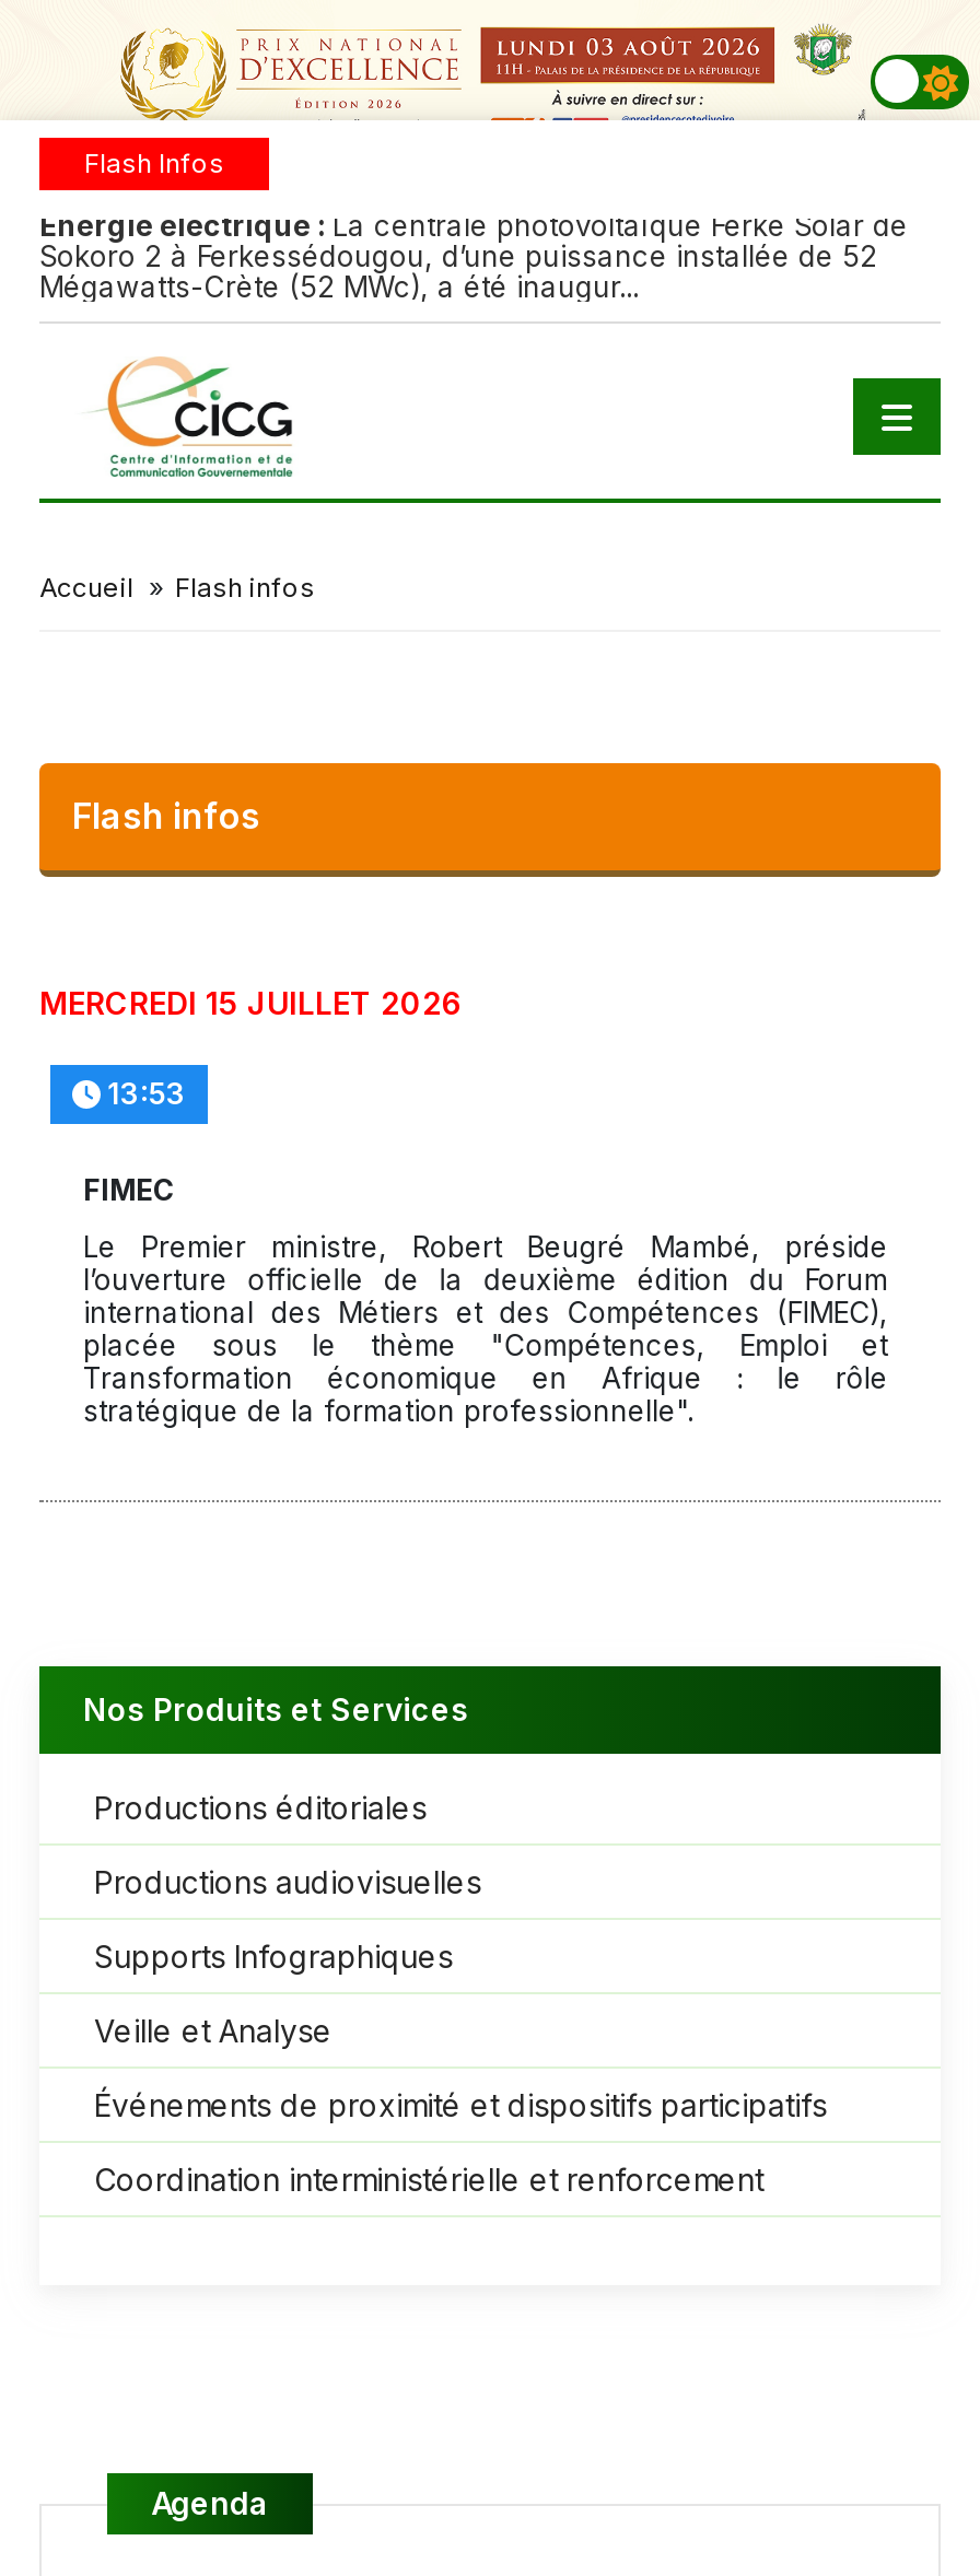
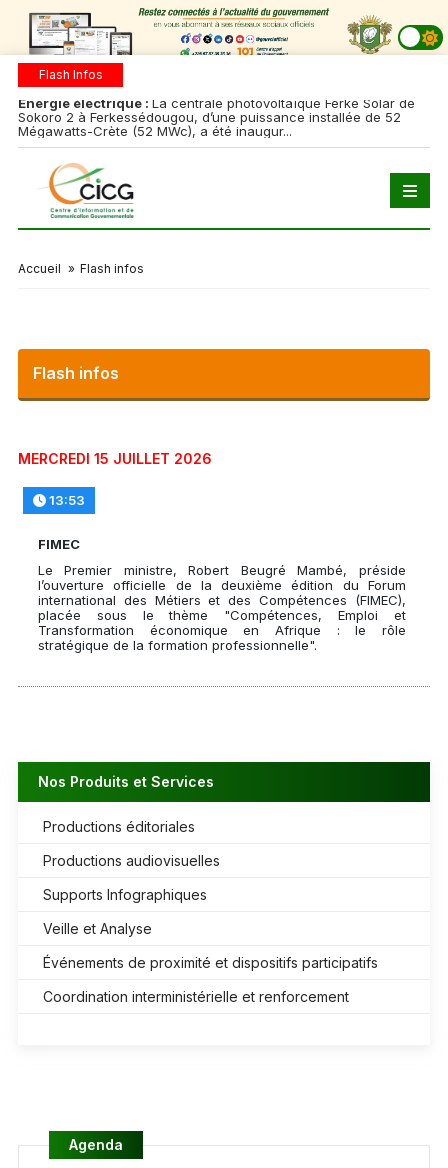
[63,17,866,122] [image] -> [28,7,395,56] [image]

